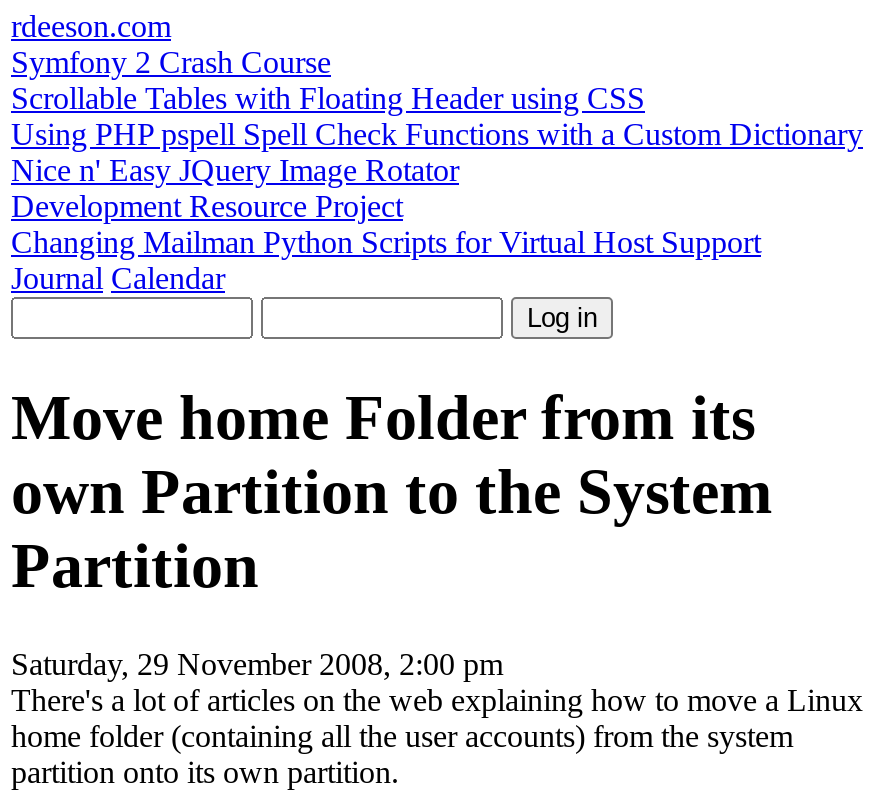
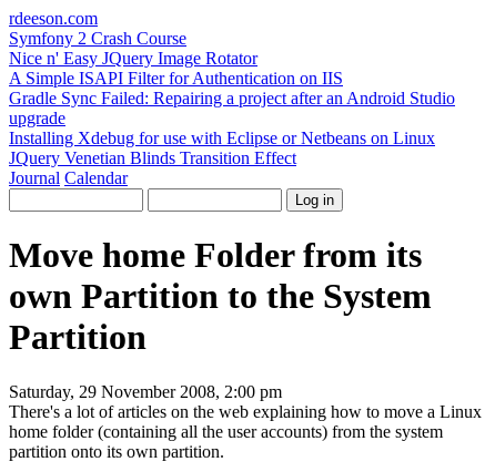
[11,81,863,151] Scrollable Tables with Floating Header using CSS | Using PHP pspell Spell Check Functions with a Custom Dictionary -> none
moved [11,153,459,187] -> [9,49,257,68]: Nice n' Easy JQuery Image Rotator
[11,189,761,259] Development Resource Project | Changing Mailman Python Scripts for Virtual Host Support -> [9,69,455,167] A Simple ISAPI Filter for Authentication on IIS | Gradle Sync Failed: Repairing a project after an Android Studio | upgrade | Installing Xdebug for use with Eclipse or Netbeans on Linux | JQuery Venetian Blinds Transition Effect

